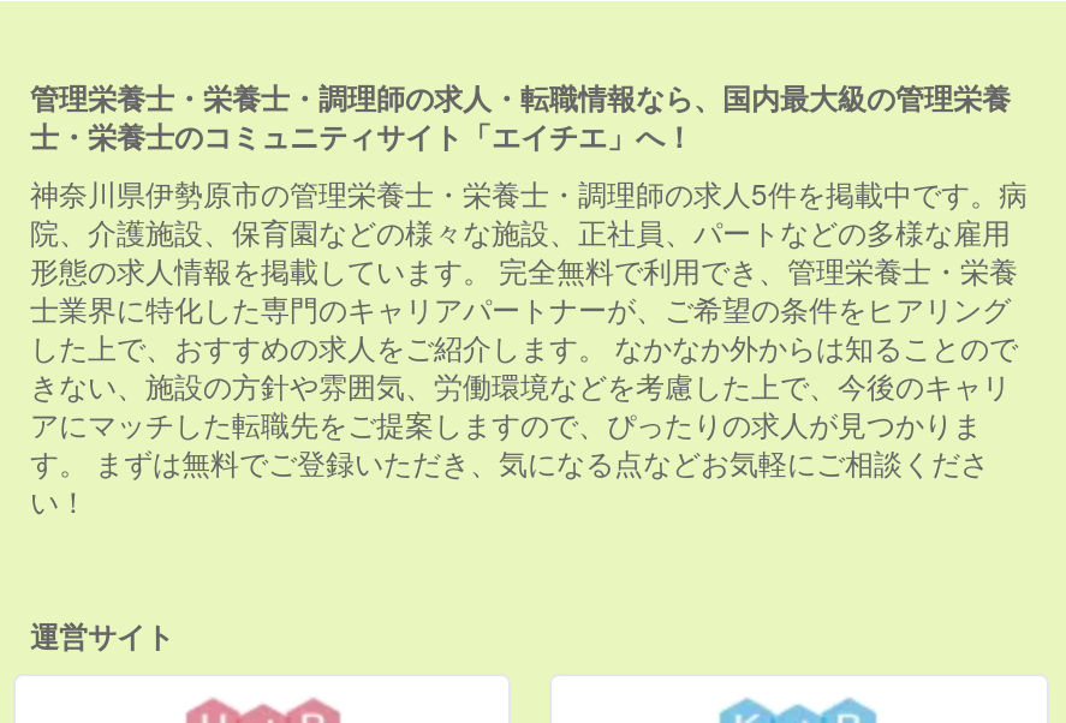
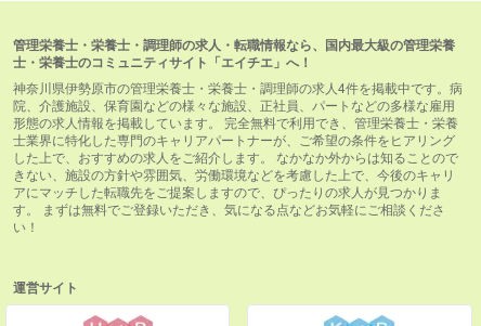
[30,173,1028,214] 神奈川県伊勢原市の管理栄養士・栄養士・調理師の求人5件を掲載中です。病 -> [13,78,463,97] 神奈川県伊勢原市の管理栄養士・栄養士・調理師の求人4件を掲載中です。病

